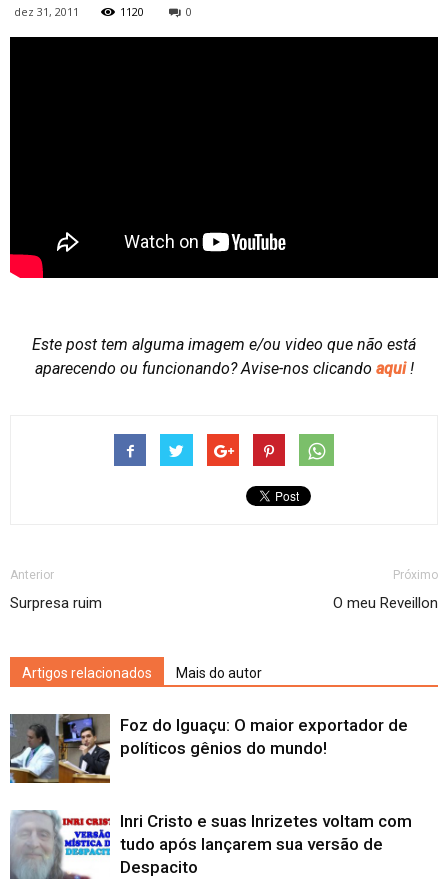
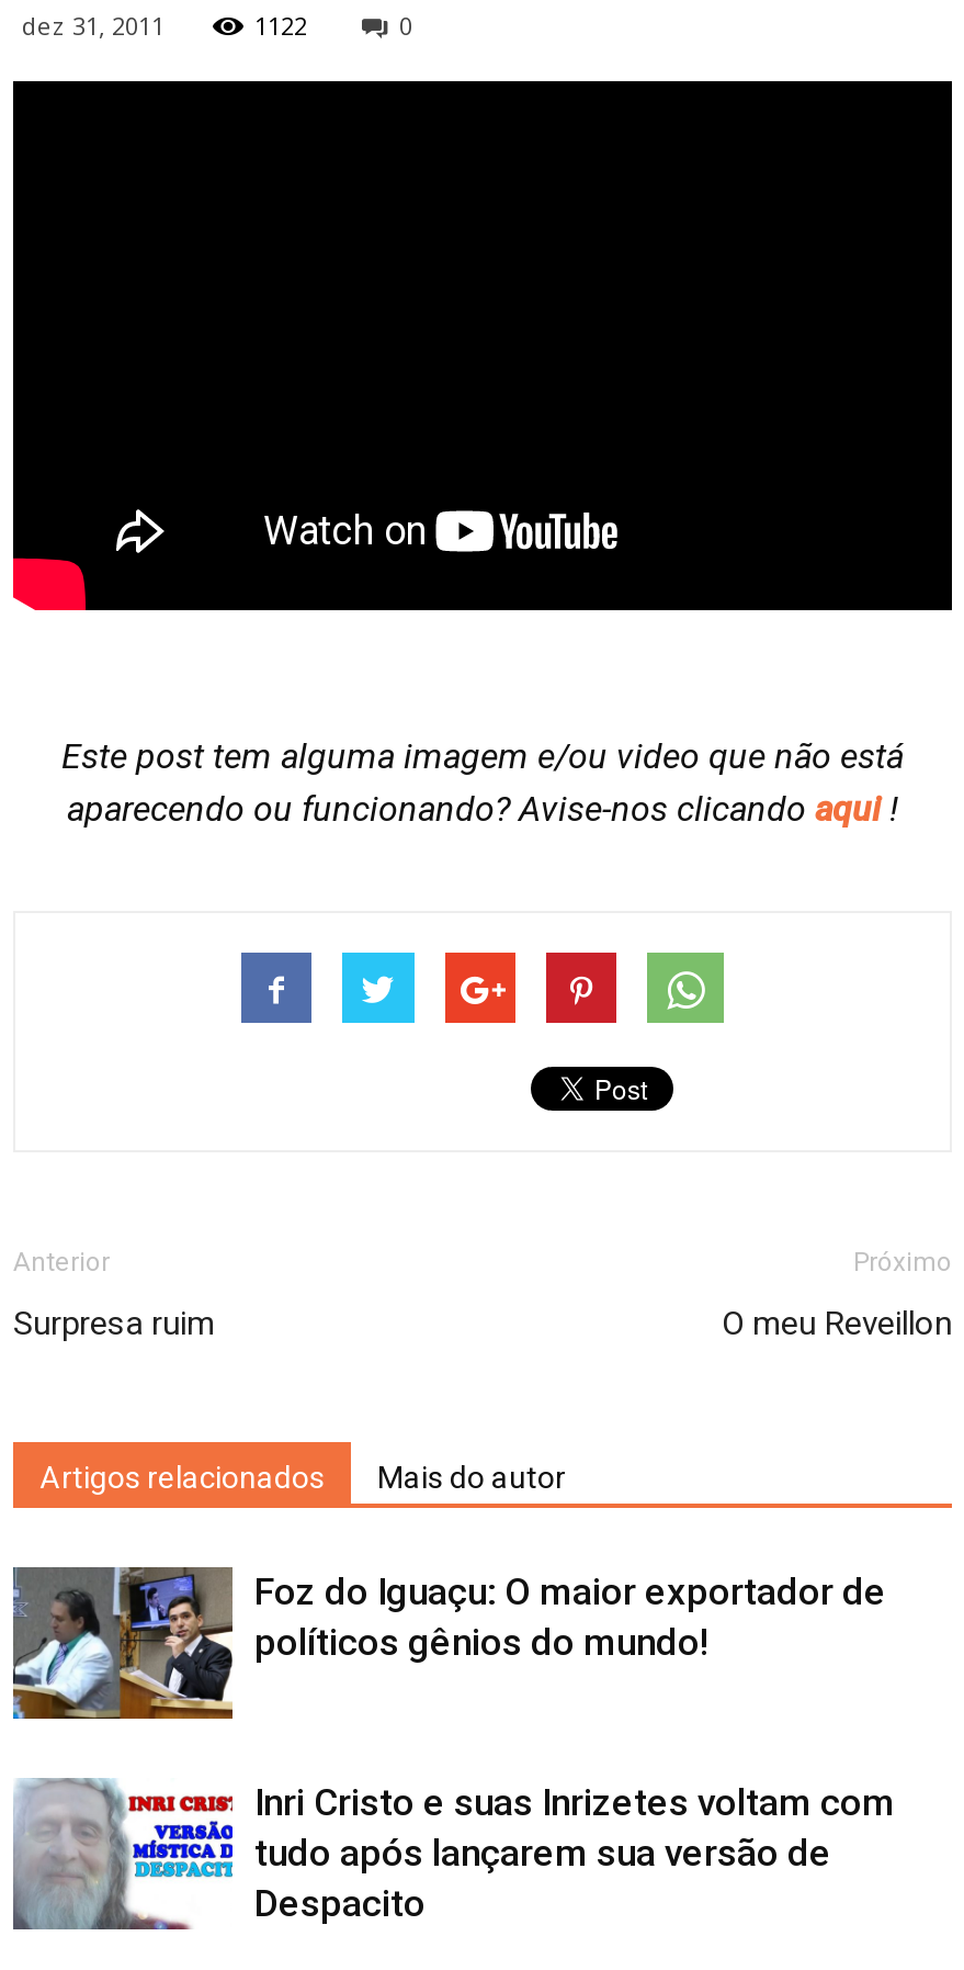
[120,4,144,19] 1120 -> [254,9,307,42] 1122

